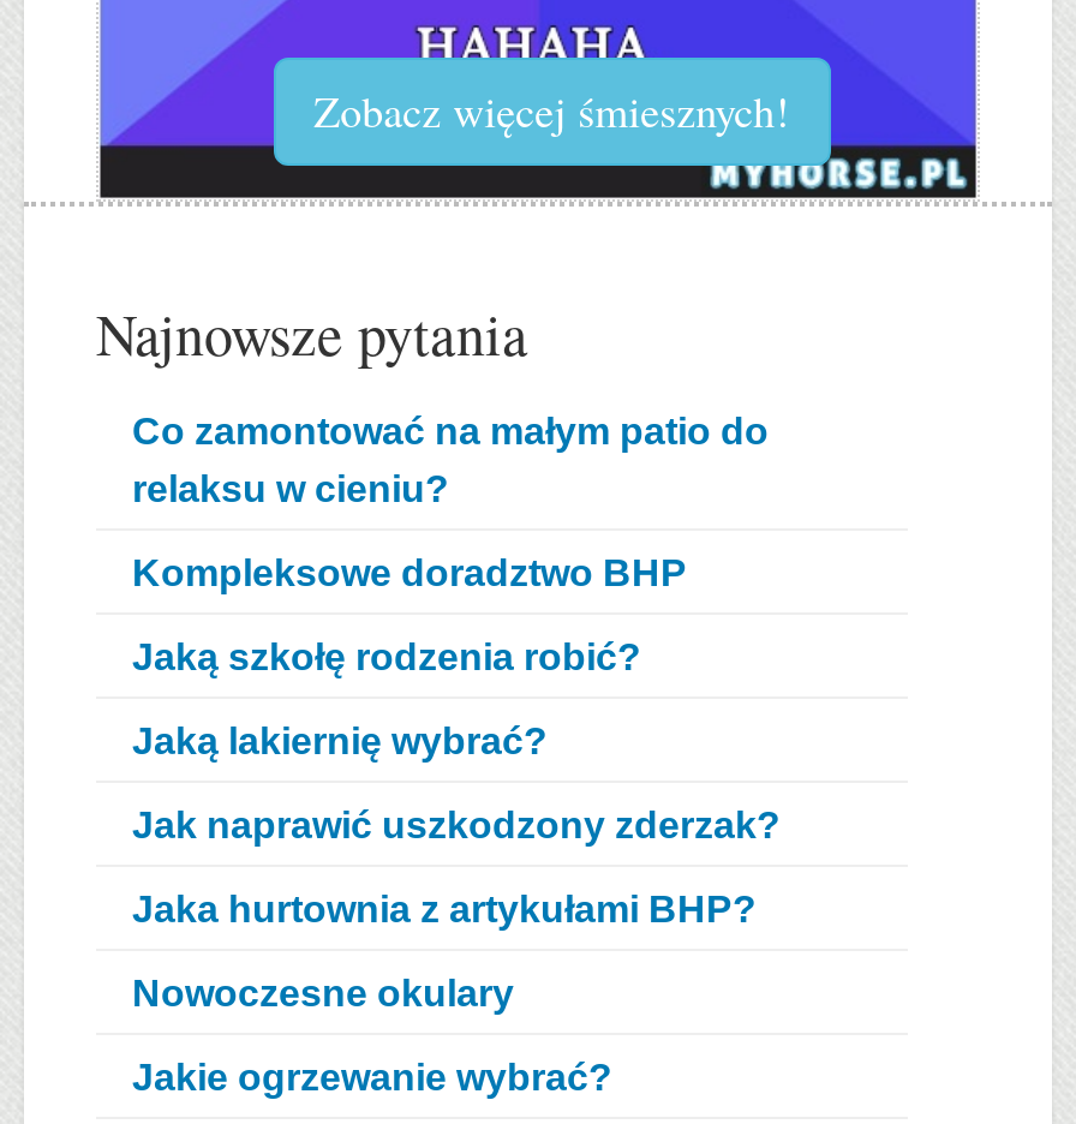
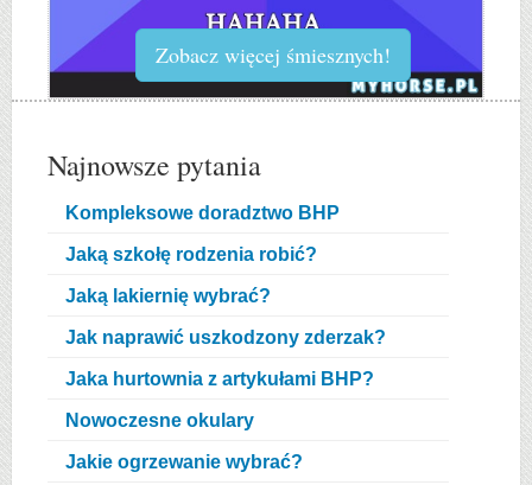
[132,411,769,510] Co zamontować na małym patio do | relaksu w cieniu? -> none

